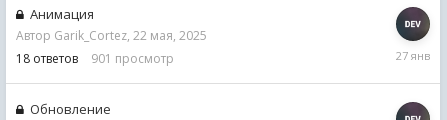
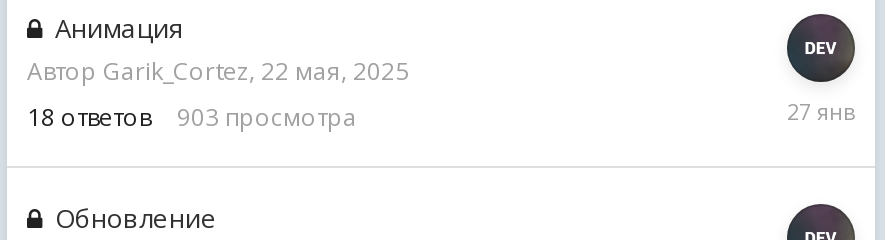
[16,50,174,67] 18 ответов 901 просмотр -> [27,99,357,133] 18 ответов 903 просмотра

